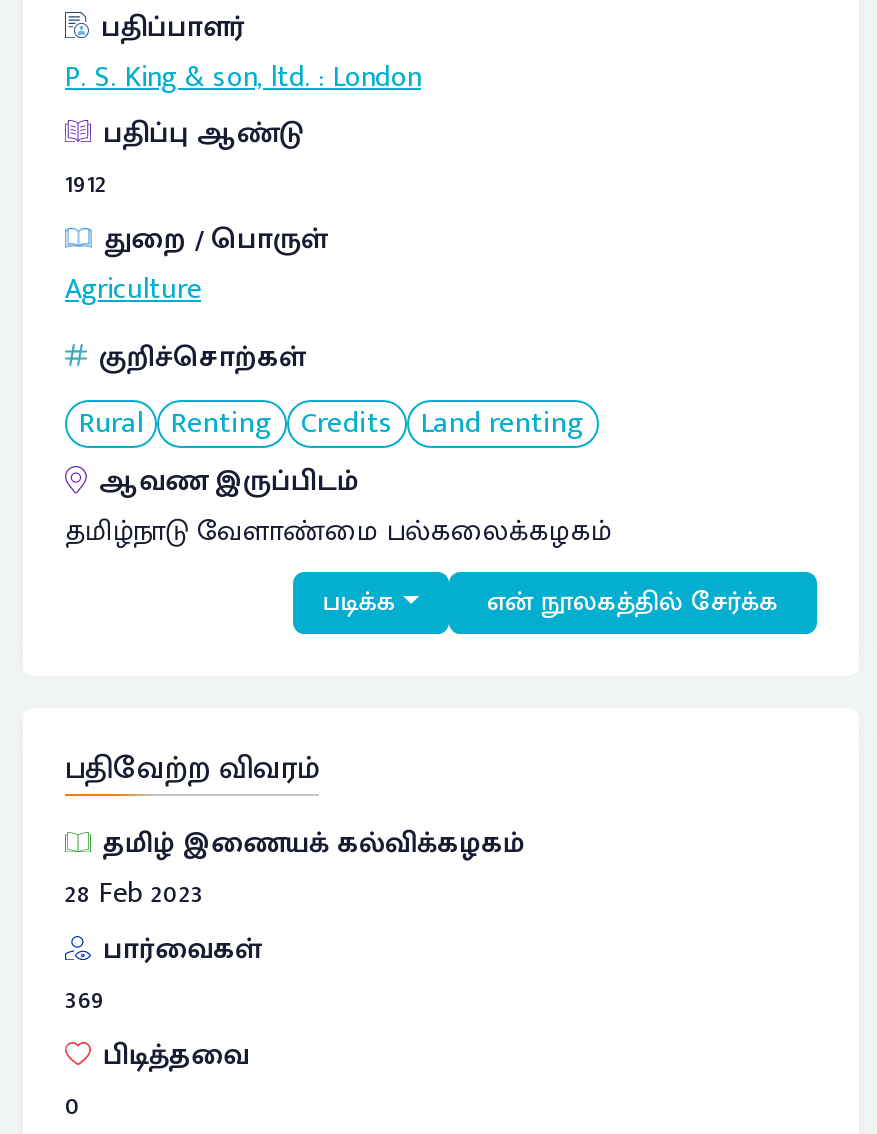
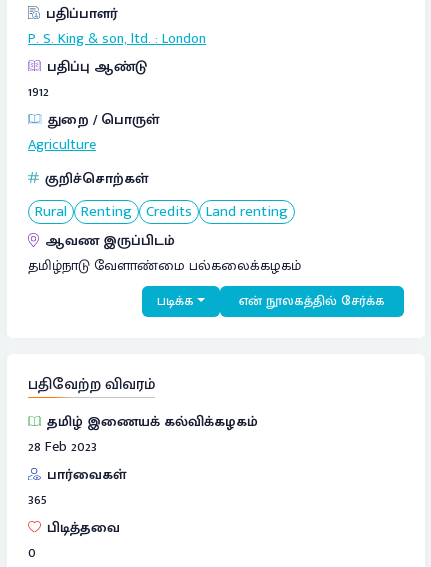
[65,976,105,1024] 369 -> [28,488,47,512] 365

